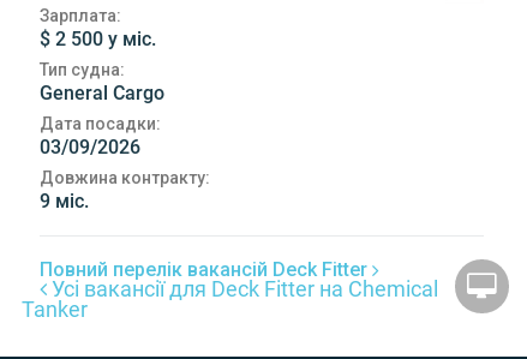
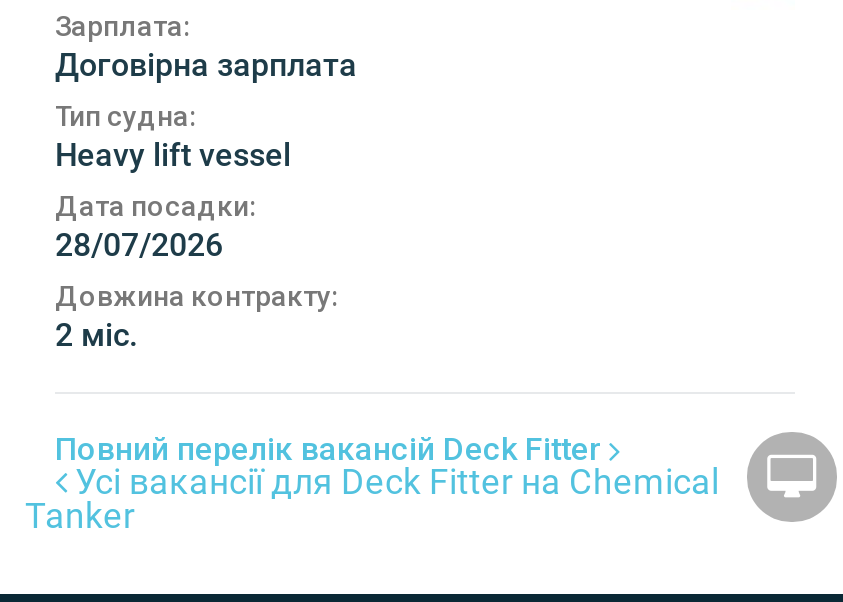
[40,27,156,50] $ 2 500 у міс. -> [55,46,357,84] Договірна зарплата
[40,81,164,104] General Cargo -> [55,136,291,174] Heavy lift vessel
[40,135,140,158] 03/09/2026 -> [55,226,223,264] 28/07/2026
[40,189,89,212] 9 міс. -> [55,316,137,354] 2 міс.

